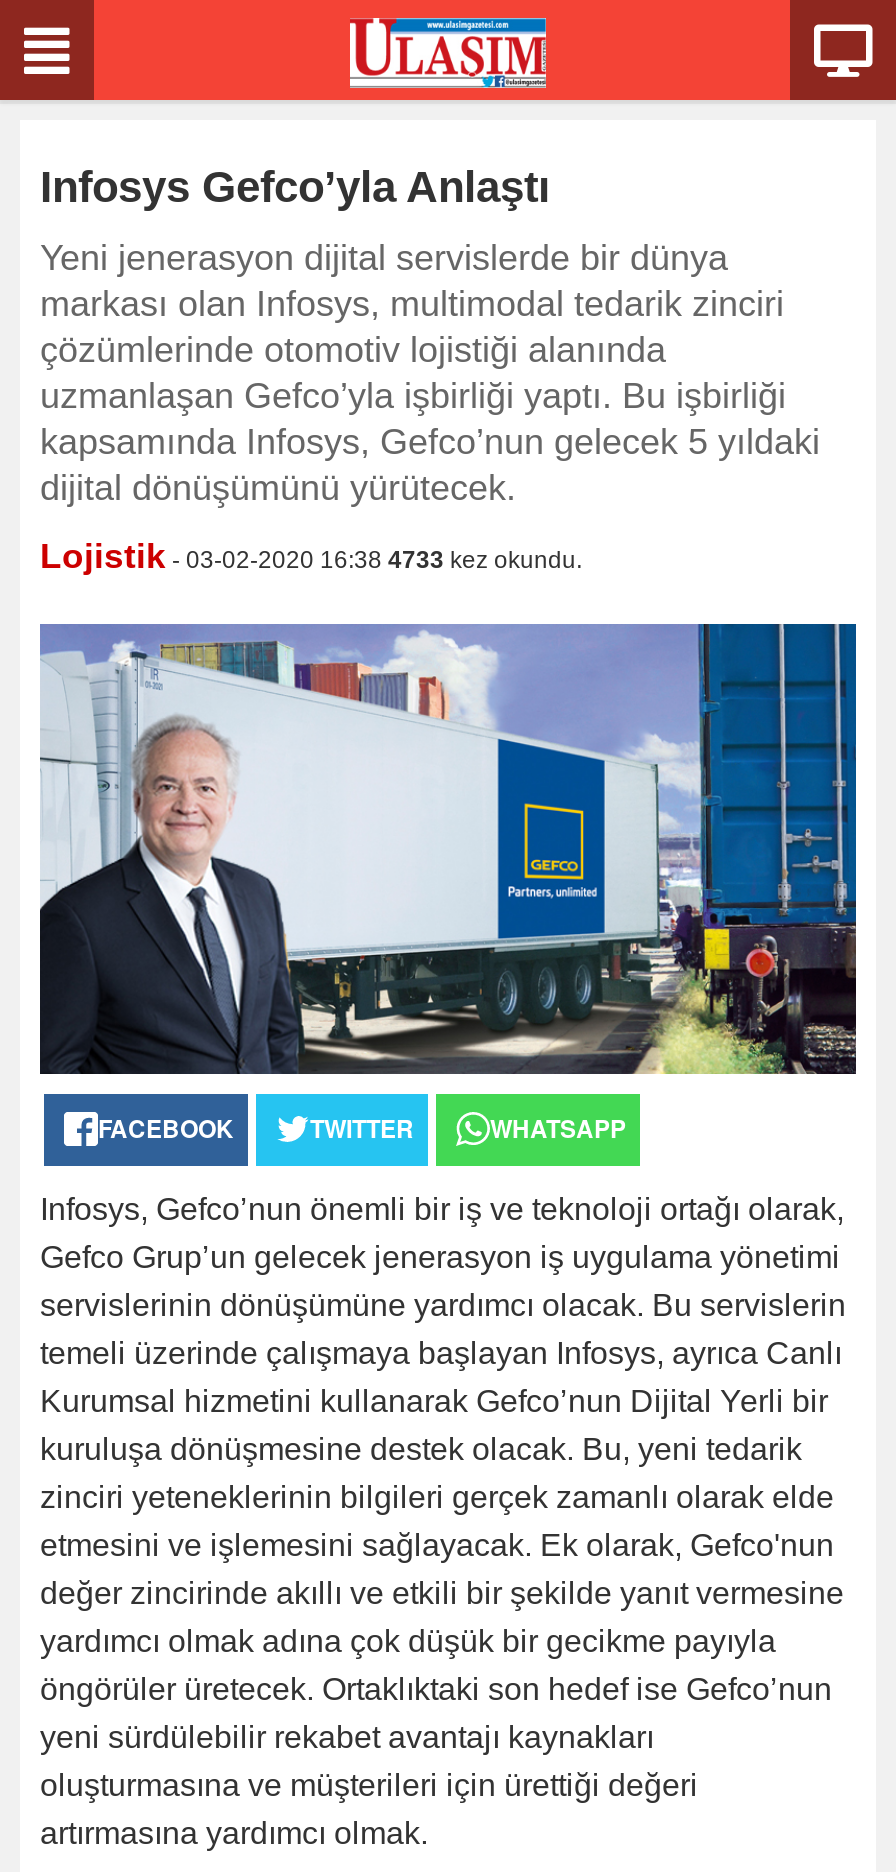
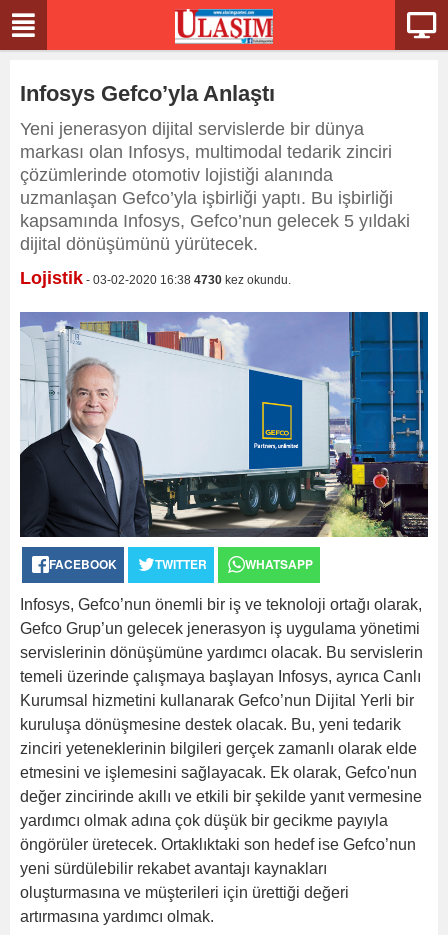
[40,536,582,576] Lojistik - 03-02-2020 16:38 4733 kez okundu. -> [20,268,291,288] Lojistik - 03-02-2020 16:38 4730 kez okundu.

